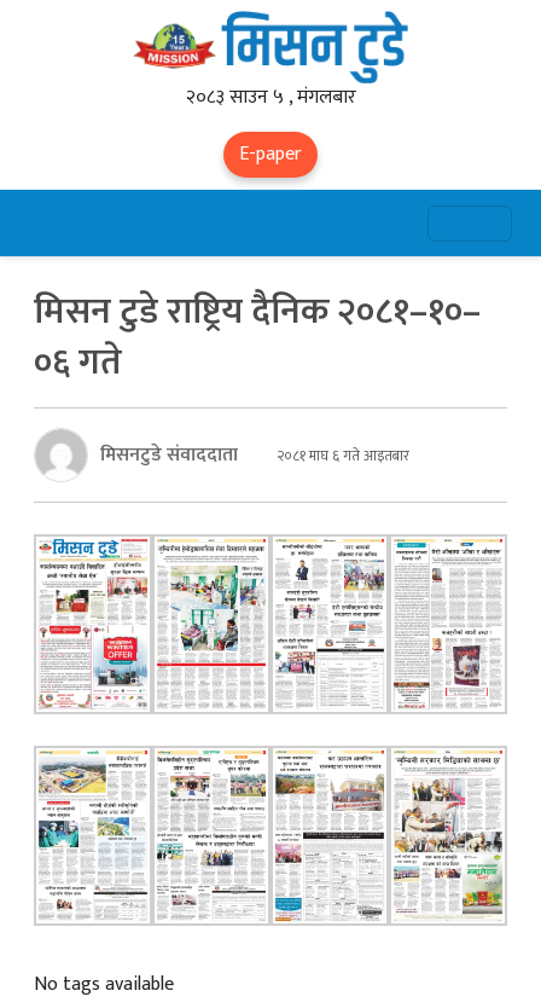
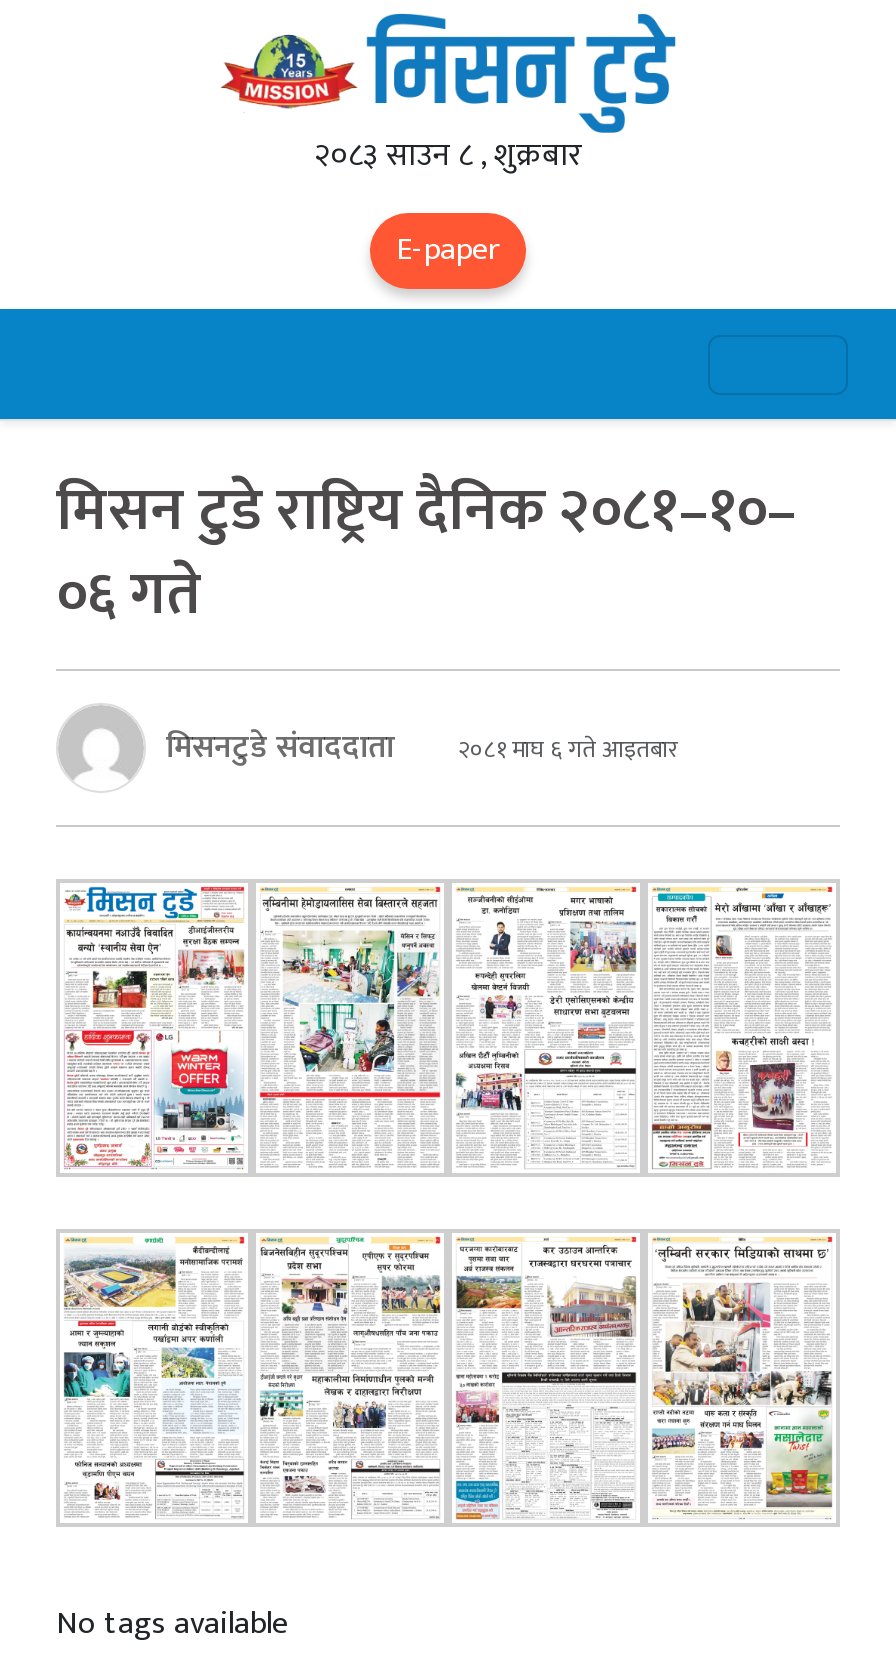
[185,81,356,114] २०८३ साउन ५ , मंगलबार -> [314,129,582,183] २०८३ साउन ८ , शुक्रबार

